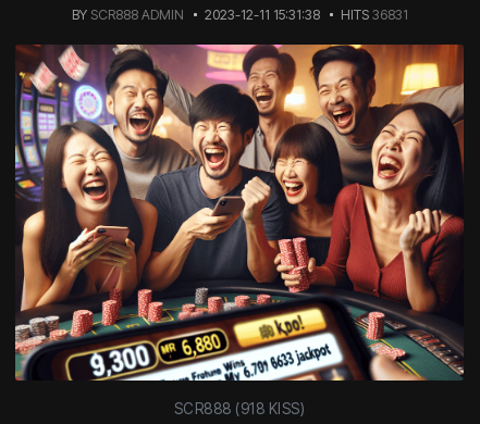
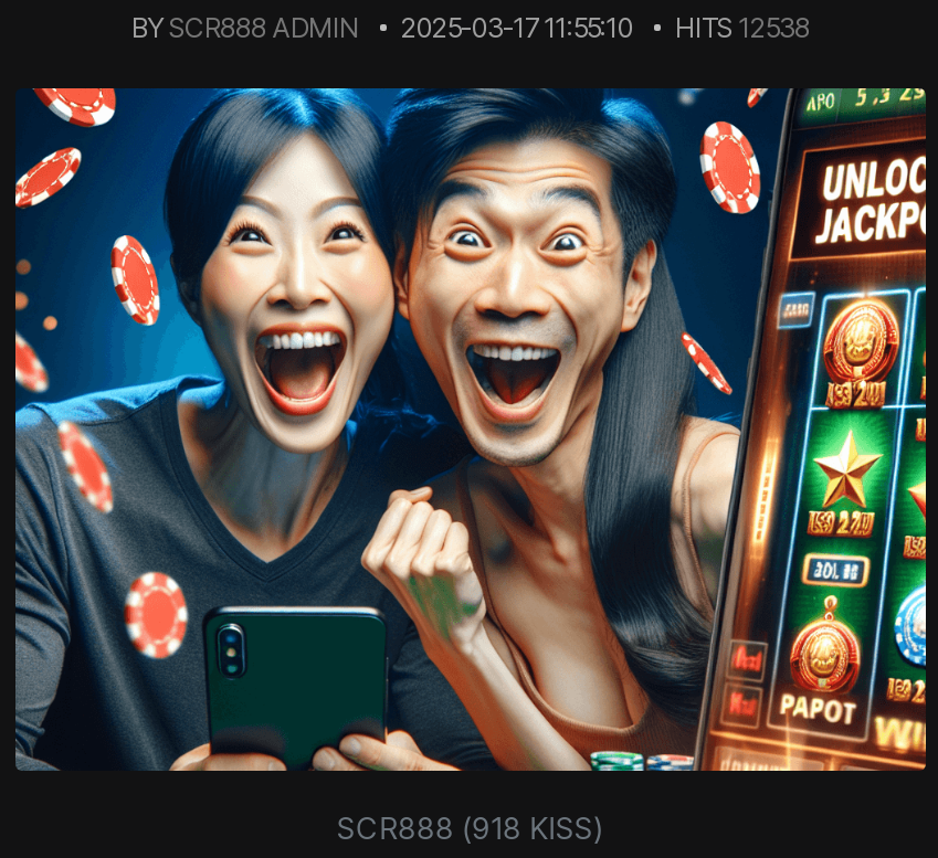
[204,7,319,23] 2023-12-11 15:31:38 -> [401,11,633,44] 2025-03-17 11:55:10
[340,7,408,23] HITS 36831 -> [675,11,810,44] HITS 12538
[14,43,465,382] [image] -> [13,86,928,773] [image]

